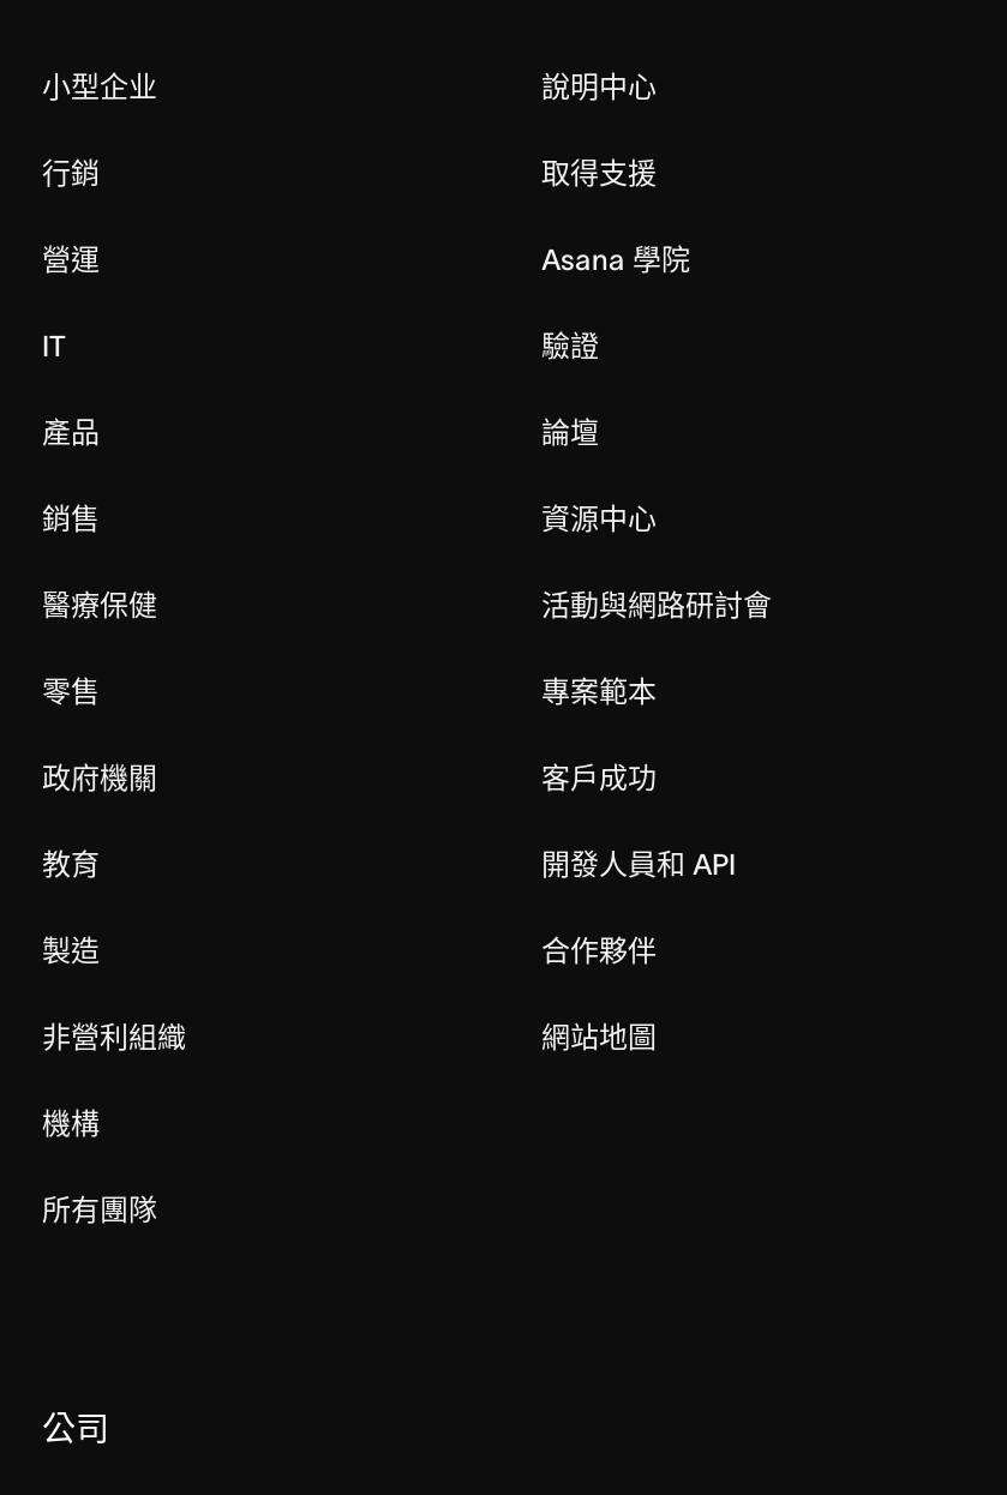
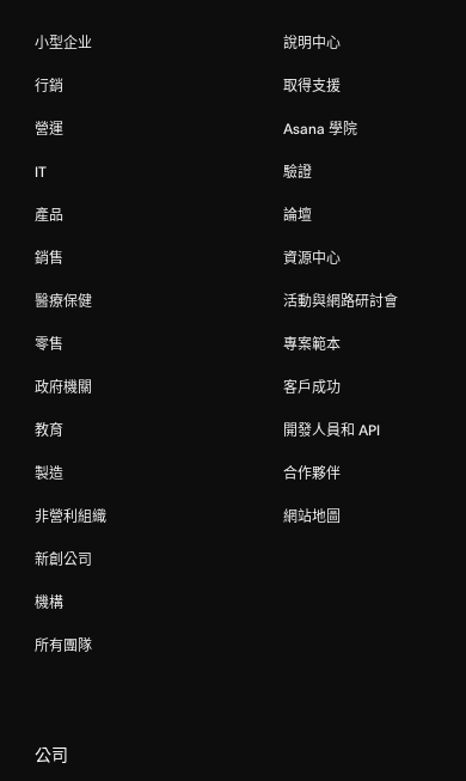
none -> [35,551,92,567] 新創公司

